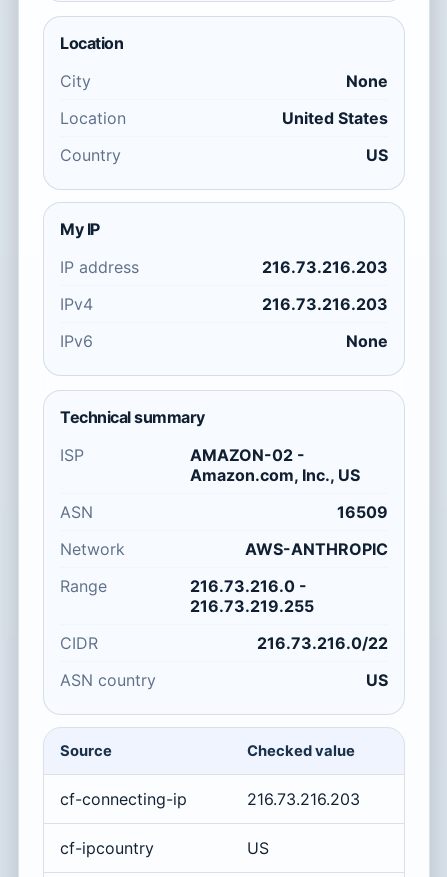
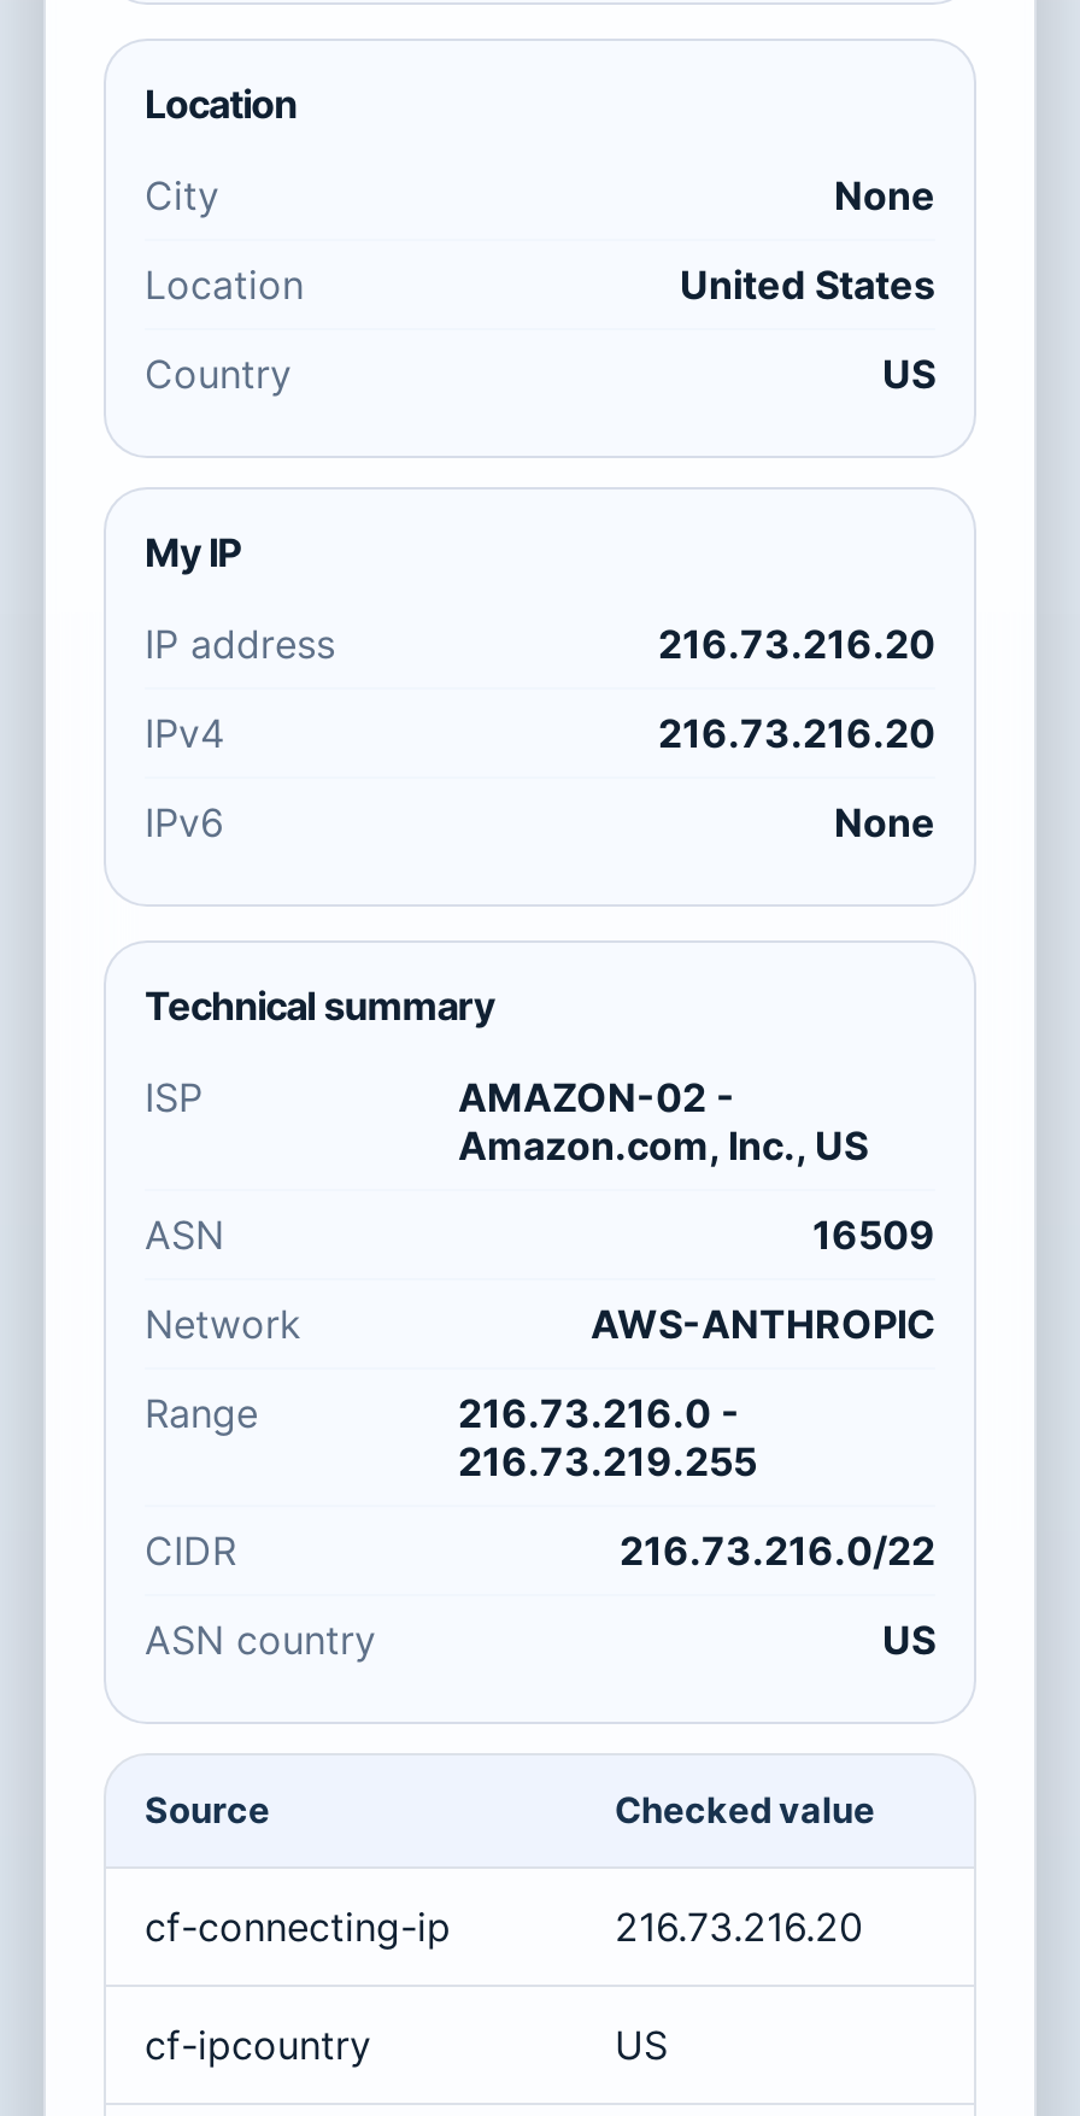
[262,257,388,277] 216.73.216.203 -> [658,620,935,668] 216.73.216.20
[262,294,388,314] 216.73.216.203 -> [658,709,935,757] 216.73.216.20
[247,789,360,809] 216.73.216.203 -> [615,1903,863,1951] 216.73.216.20

